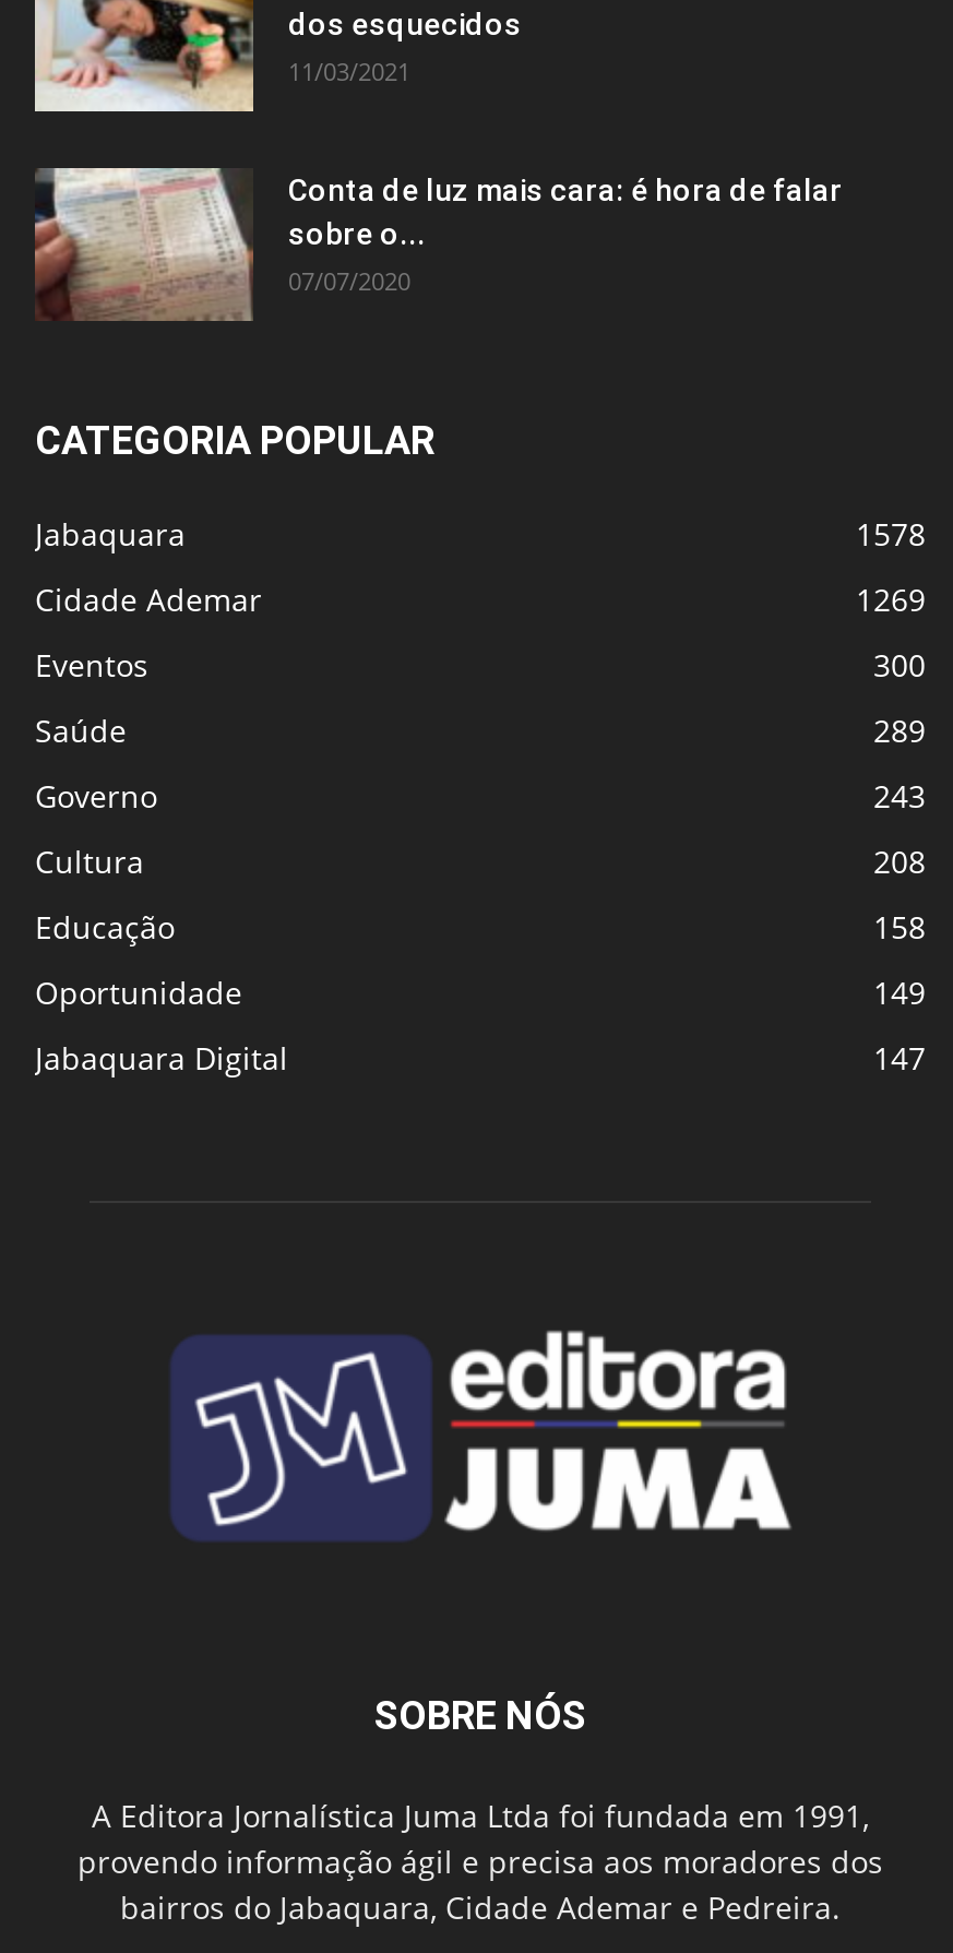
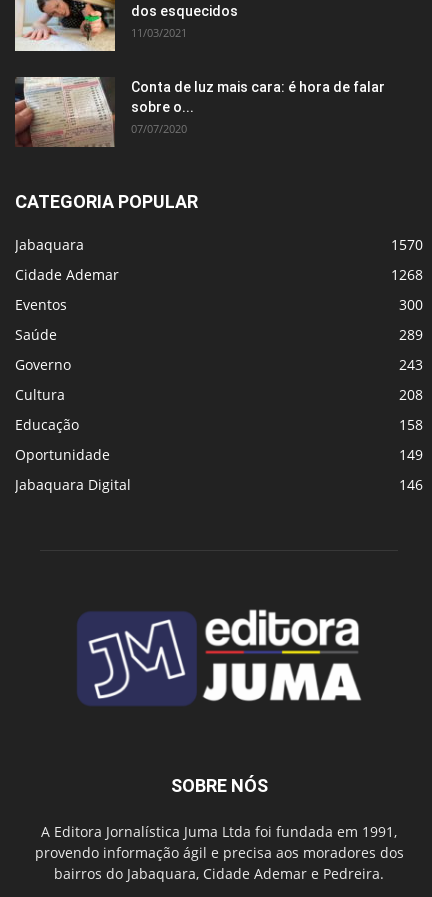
[856,514,926,555] 1578 -> [391,235,423,254] 1570
[856,579,926,621] 1269 -> [391,265,423,284] 1268
[873,1038,926,1079] 147 -> [399,475,423,494] 146

